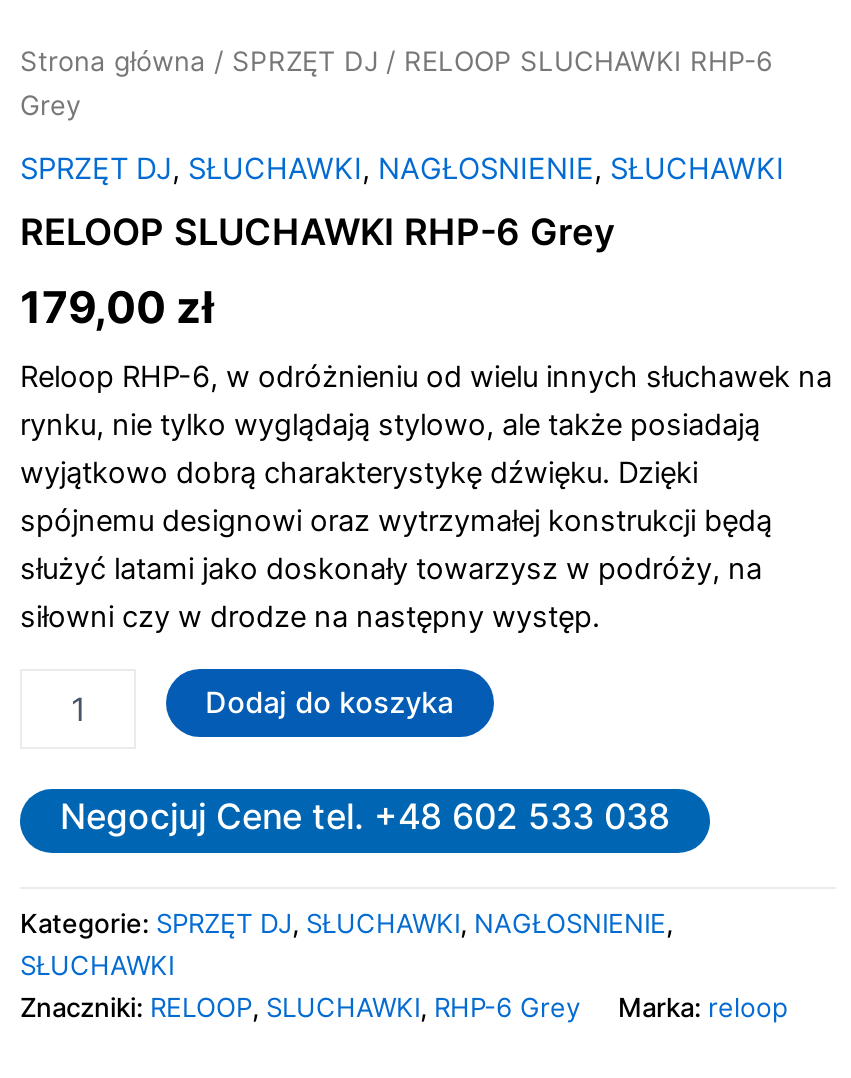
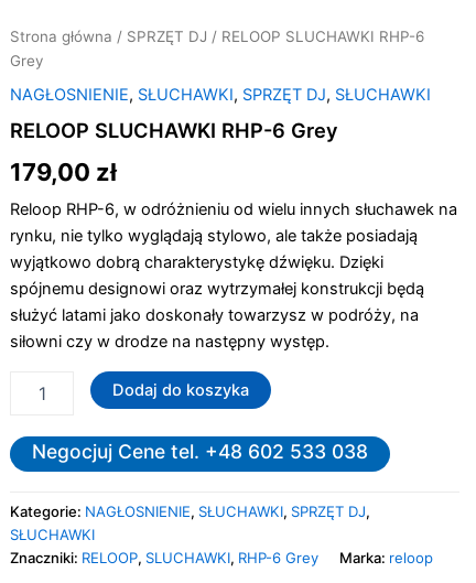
[20,149,784,185] SPRZĘT DJ, SŁUCHAWKI, NAGŁOSNIENIE, SŁUCHAWKI -> [10,85,431,105] NAGŁOSNIENIE, SŁUCHAWKI, SPRZĘT DJ, SŁUCHAWKI
[20,906,674,938] Kategorie: SPRZĘT DJ, SŁUCHAWKI, NAGŁOSNIENIE, -> [10,502,370,520] Kategorie: NAGŁOSNIENIE, SŁUCHAWKI, SPRZĘT DJ,

